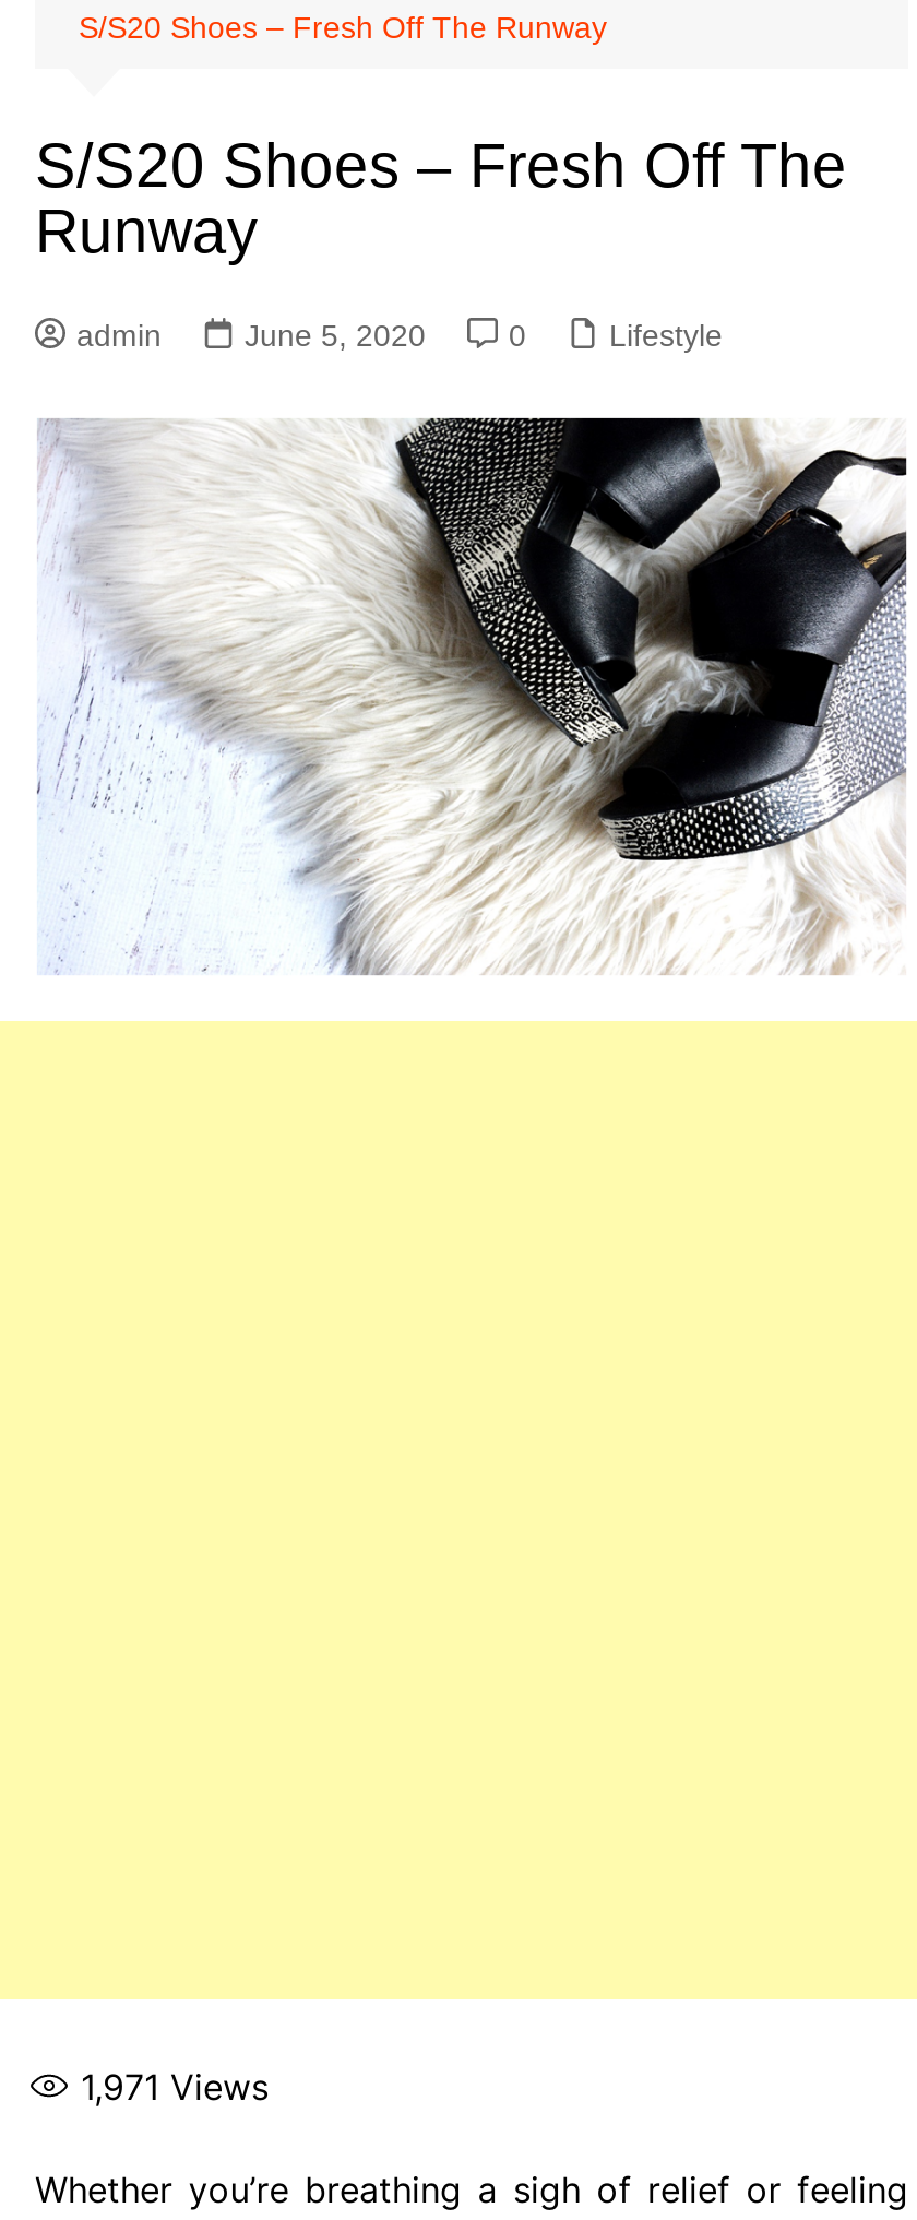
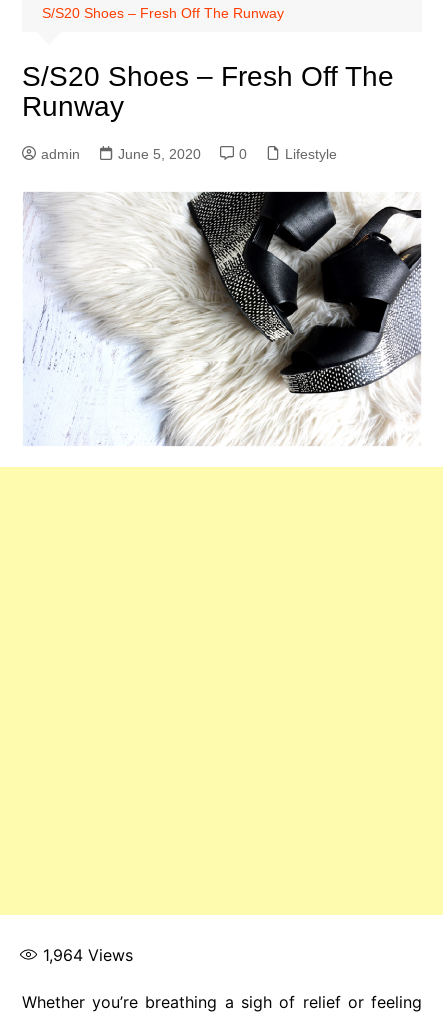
[81,2064,269,2108] 1,971 Views -> [43,945,133,965] 1,964 Views

